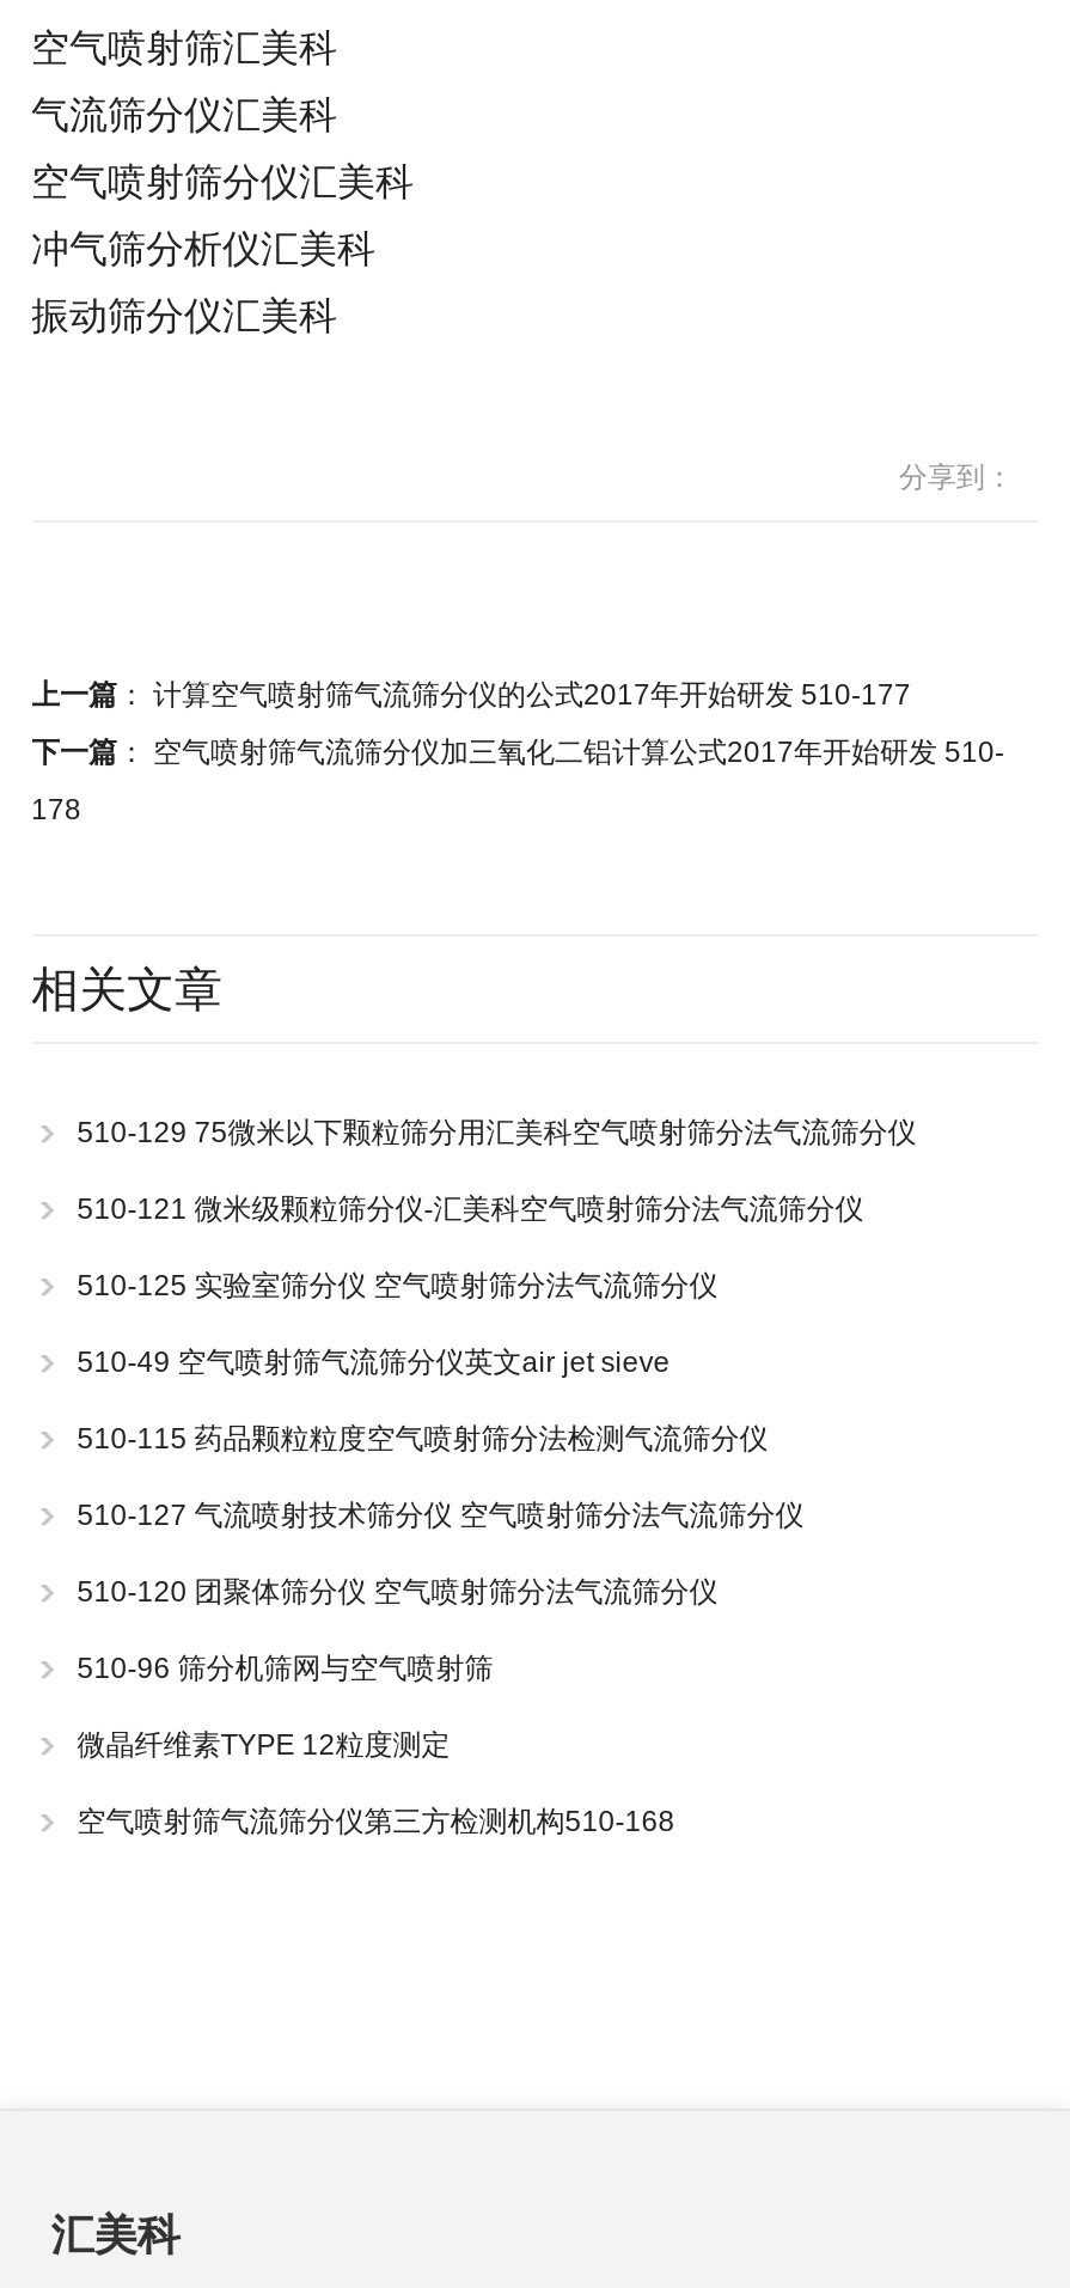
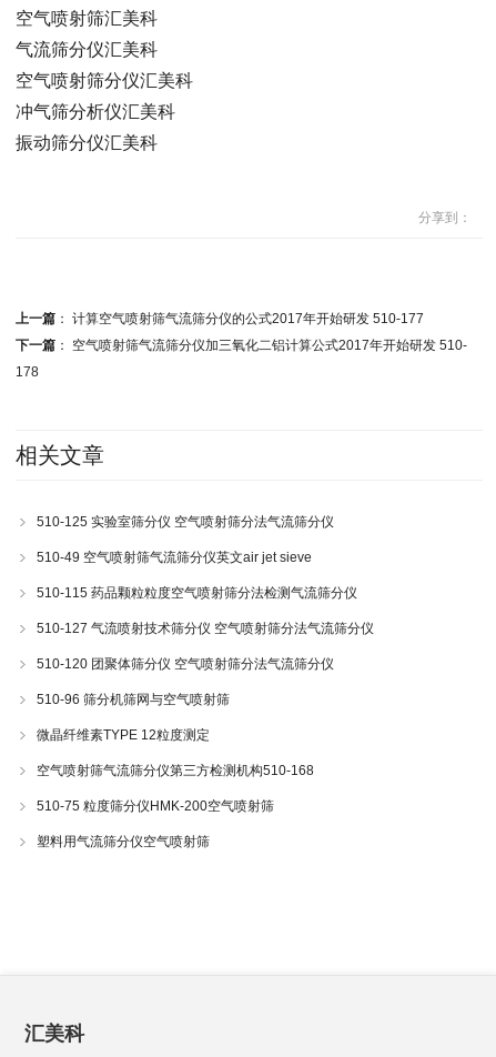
[77,1116,916,1226] 510-129 75微米以下颗粒筛分用汇美科空气喷射筛分法气流筛分仪 | 510-121 微米级颗粒筛分仪-汇美科空气喷射筛分法气流筛分仪 -> none
moved [77,1269,804,1838] -> [36,514,374,778]: 510-125 实验室筛分仪 空气喷射筛分法气流筛分仪 | 510-49 空气喷射筛气流筛分仪英文air jet sieve | 510-115 药品颗粒粒度空气喷射筛分法检测气流筛分仪 | 510-127 气流喷射技术筛分仪 空气喷射筛分法气流筛分仪 | 510-120 团聚体筛分仪 空气喷射筛分法气流筛分仪 | 510-96 筛分机筛网与空气喷射筛 | 微晶纤维素TYPE 12粒度测定 | 空气喷射筛气流筛分仪第三方检测机构510-168
none -> [36,798,274,849] 510-75 粒度筛分仪HMK-200空气喷射筛 | 塑料用气流筛分仪空气喷射筛

